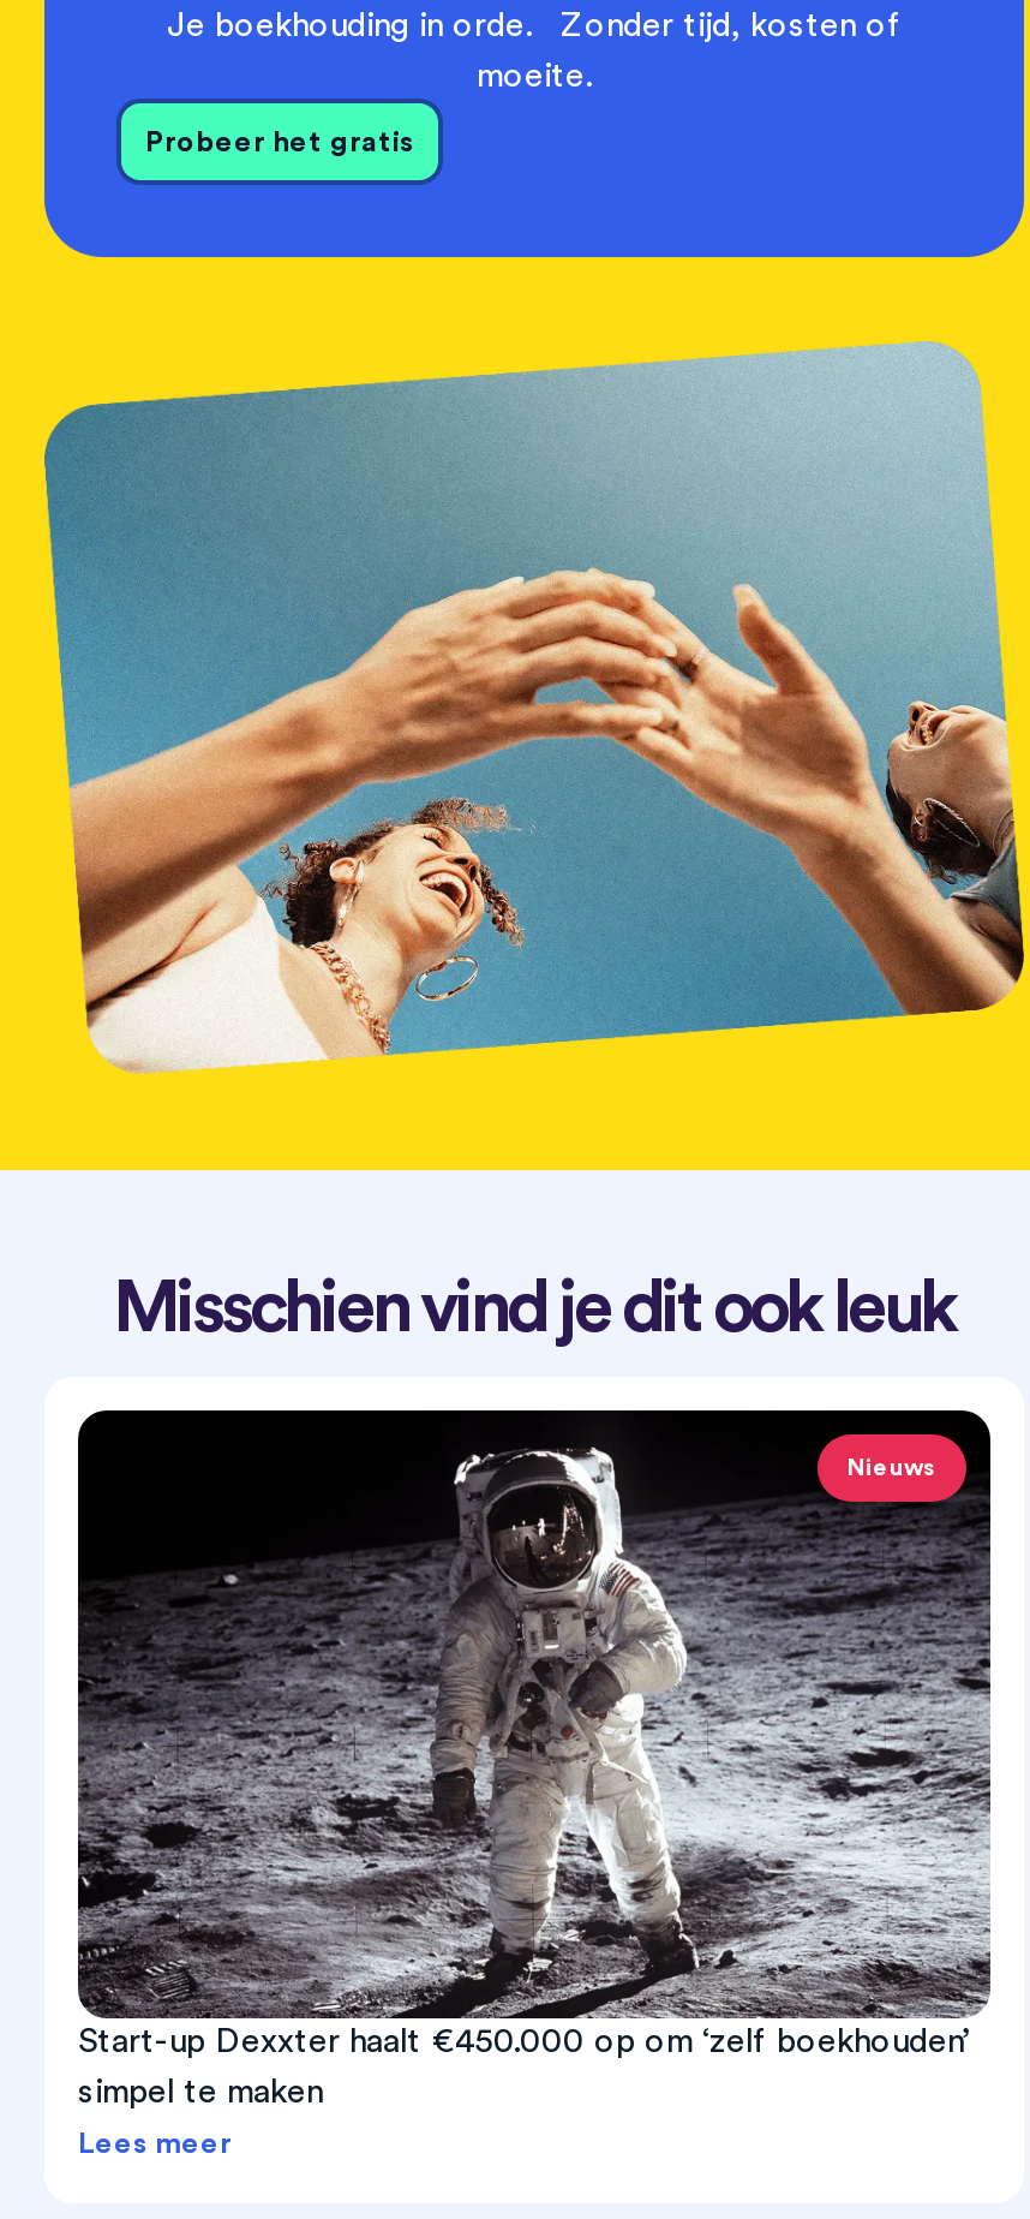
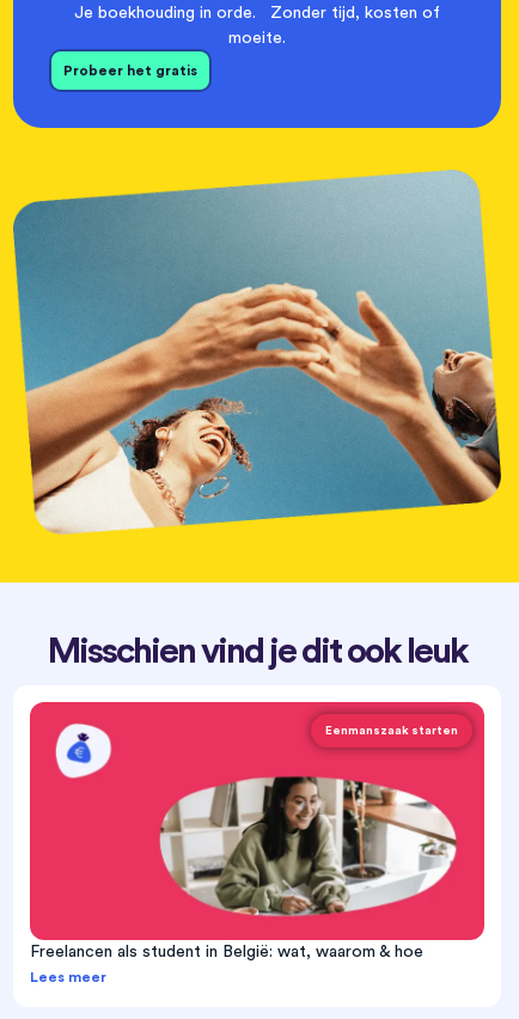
[76,1408,993,2009] [image] | Nieuws -> [29,701,486,909] [image] | Eenmanszaak starten
[78,2026,969,2110] Start-up Dexxter haalt €450.000 op om ‘zelf boekhouden’ | simpel te maken -> [30,943,423,960] Freelancen als student in België: wat, waarom & hoe

